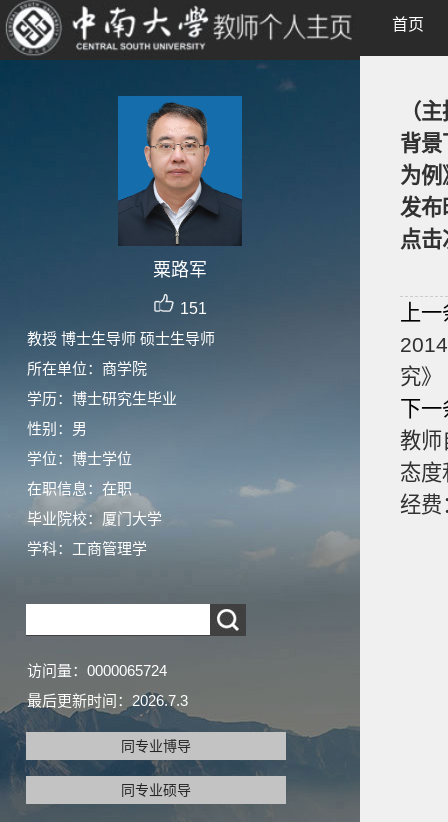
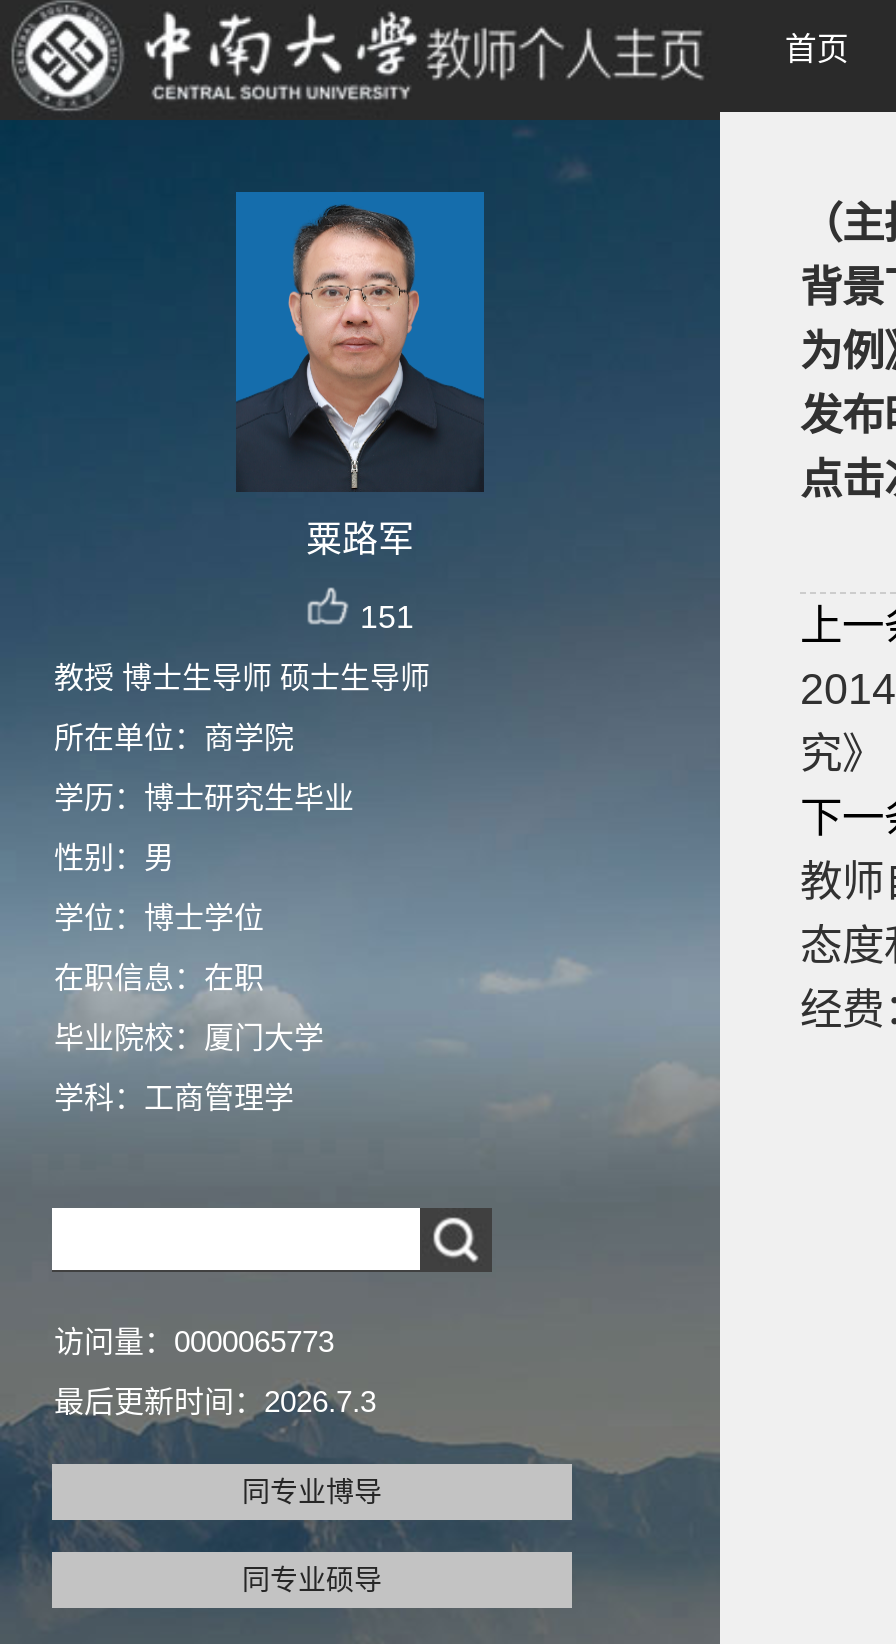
[27,662,167,679] 访问量：0000065724 -> [54,1324,334,1358] 访问量：0000065773

